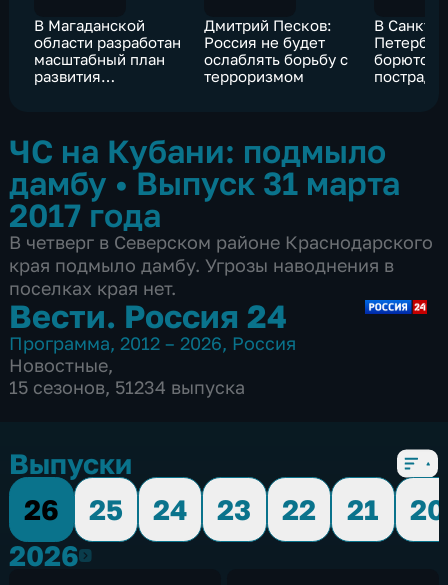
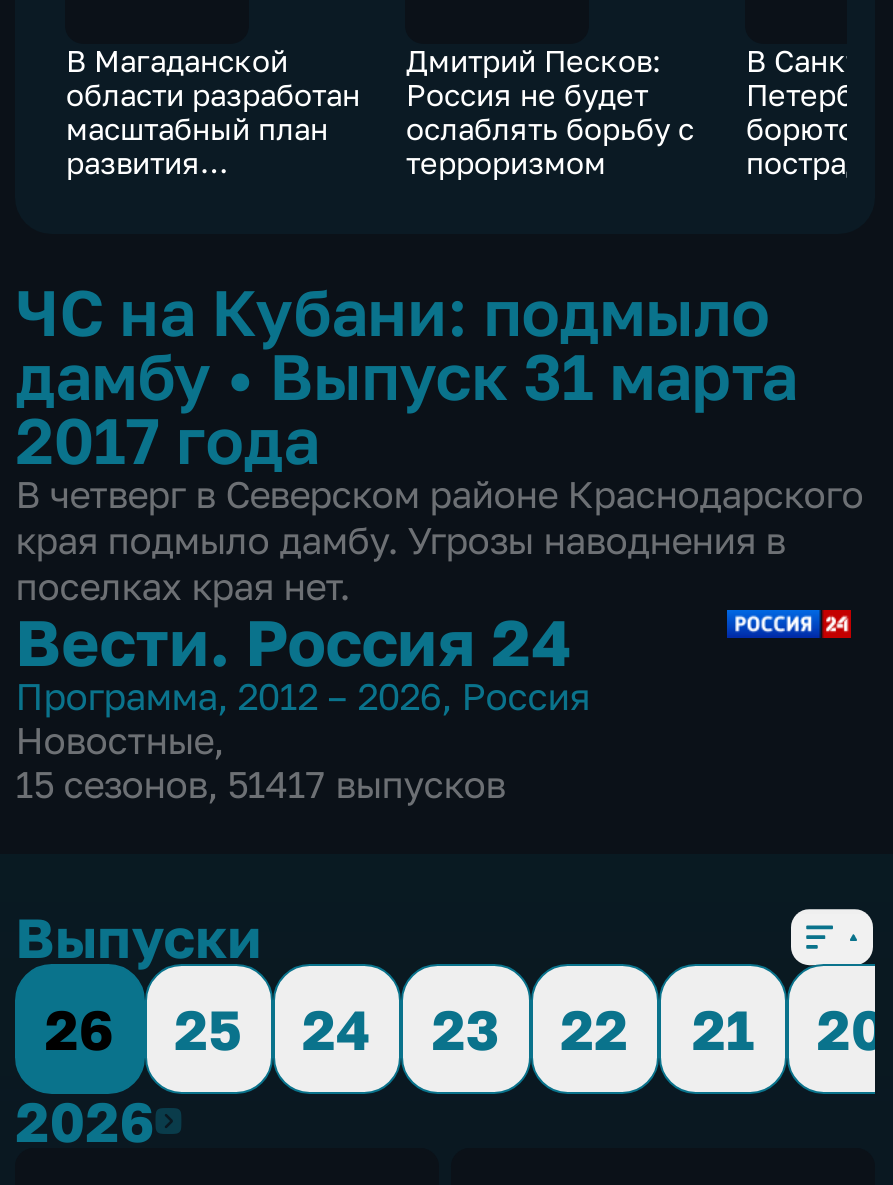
[9,376,245,398] 15 сезонов, 51234 выпуска -> [15,762,505,806] 15 сезонов, 51417 выпусков

